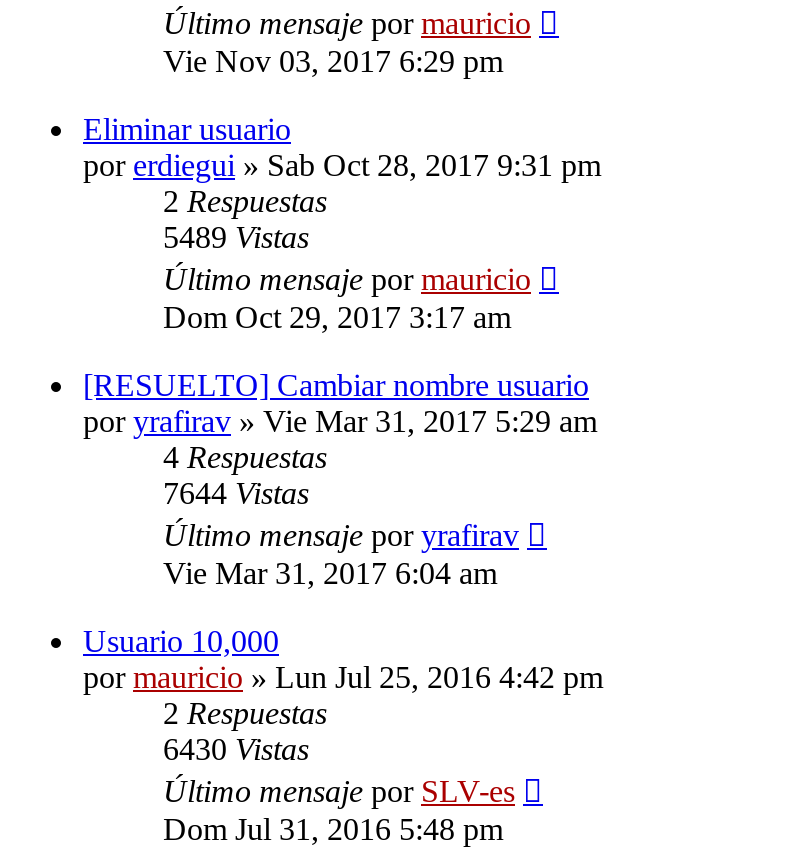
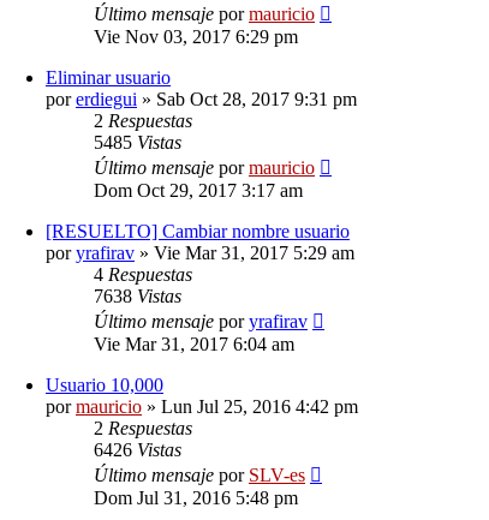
[163,220,309,254] 5489Vistas -> [94,132,181,153] 5485Vistas
[163,476,309,510] 7644Vistas -> [94,286,181,306] 7638Vistas
[163,732,309,766] 6430Vistas -> [94,440,181,460] 6426Vistas

